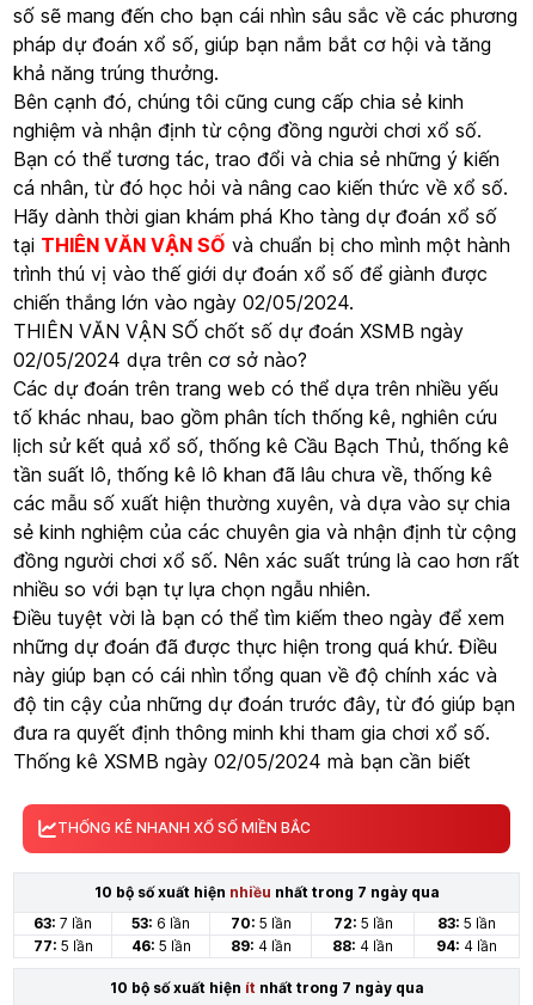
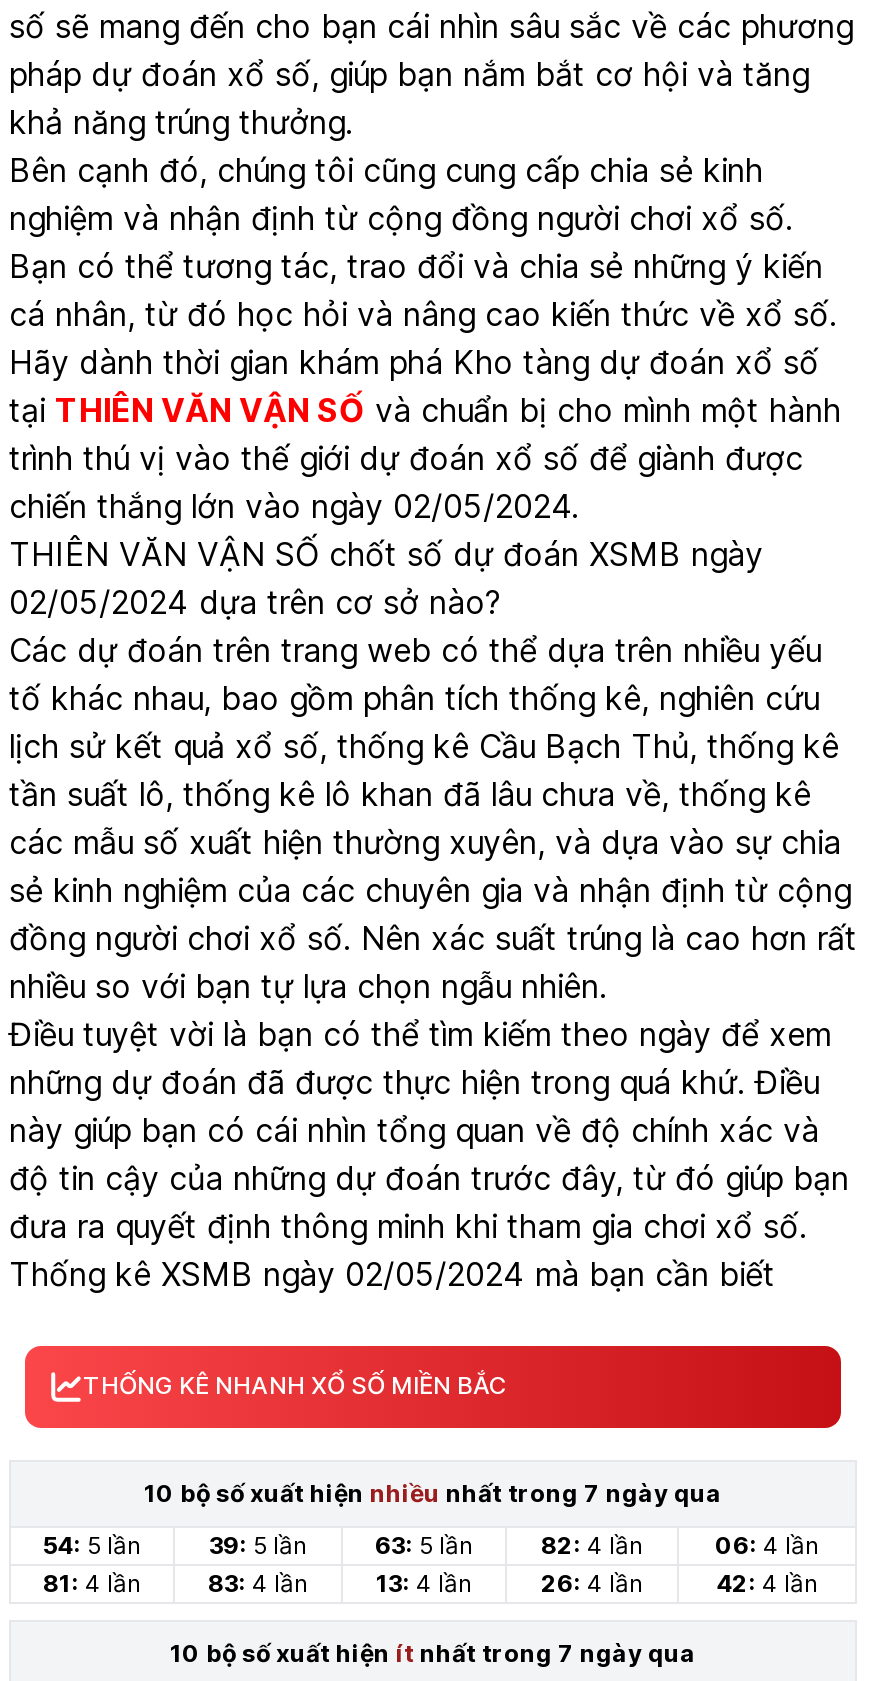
[33,914,92,932] 63: 7 lần -> [43,1529,141,1559] 54: 5 lần
[131,914,190,932] 53: 6 lần -> [209,1529,307,1559] 39: 5 lần
[230,914,291,932] 70: 5 lần -> [375,1529,473,1559] 63: 5 lần
[333,914,393,932] 72: 5 lần -> [541,1529,643,1559] 82: 4 lần
[437,914,496,932] 83: 5 lần -> [715,1529,819,1559] 06: 4 lần
[33,936,93,954] 77: 5 lần -> [43,1567,141,1597] 81: 4 lần
[131,936,191,954] 46: 5 lần -> [208,1567,308,1597] 83: 4 lần
[230,936,291,954] 89: 4 lần -> [376,1567,472,1597] 13: 4 lần
[332,936,393,954] 88: 4 lần -> [541,1567,643,1597] 26: 4 lần
[436,936,497,954] 94: 4 lần -> [716,1567,818,1597] 42: 4 lần

